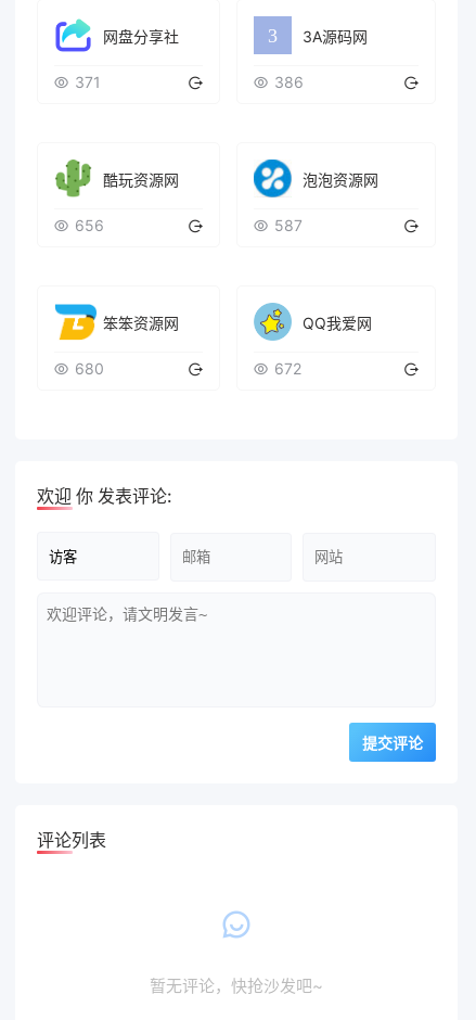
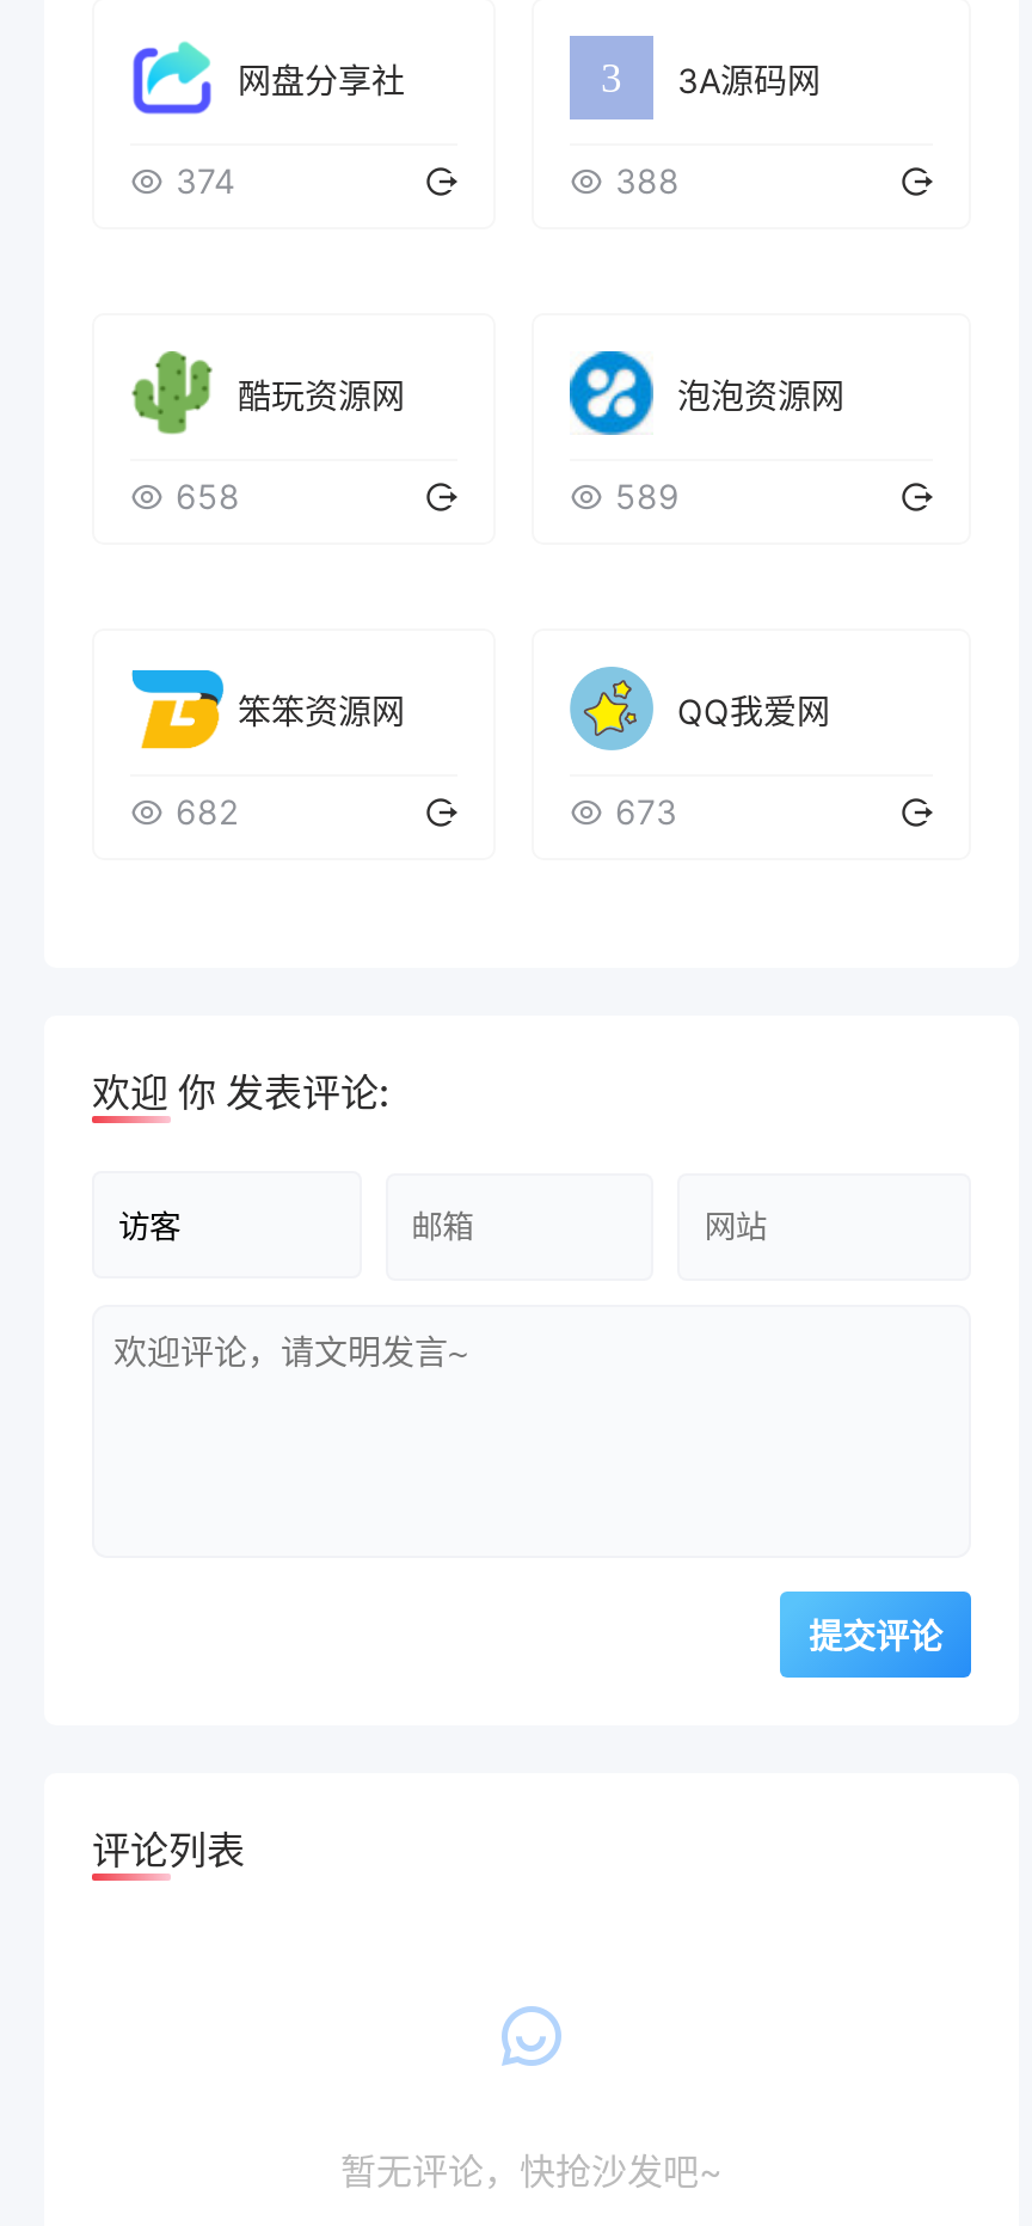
[75,73,101,92] 371 -> [176,161,235,202] 374
[274,73,304,92] 386 -> [615,161,680,202] 388
[75,216,104,235] 656 -> [176,477,240,517] 658
[274,216,303,235] 587 -> [615,477,680,517] 589
[75,360,104,378] 680 -> [176,792,238,833] 682
[274,360,301,378] 672 -> [615,792,677,833] 673

